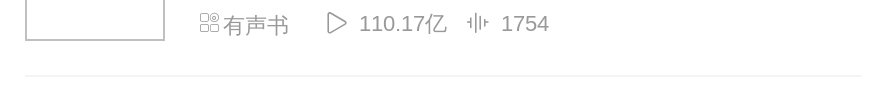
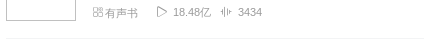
[359,11,549,35] 110.17亿 | 1754 -> [173,6,262,18] 18.48亿 | 3434

